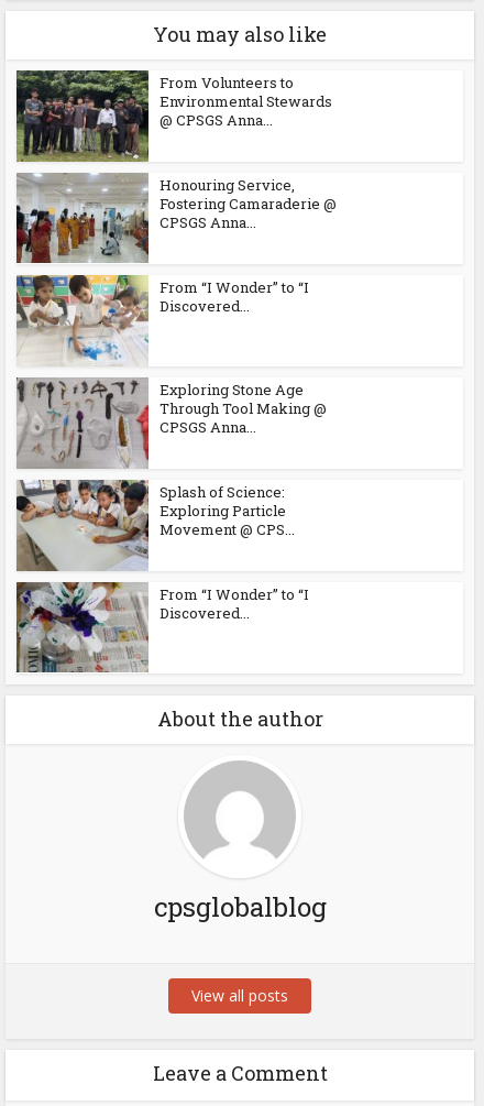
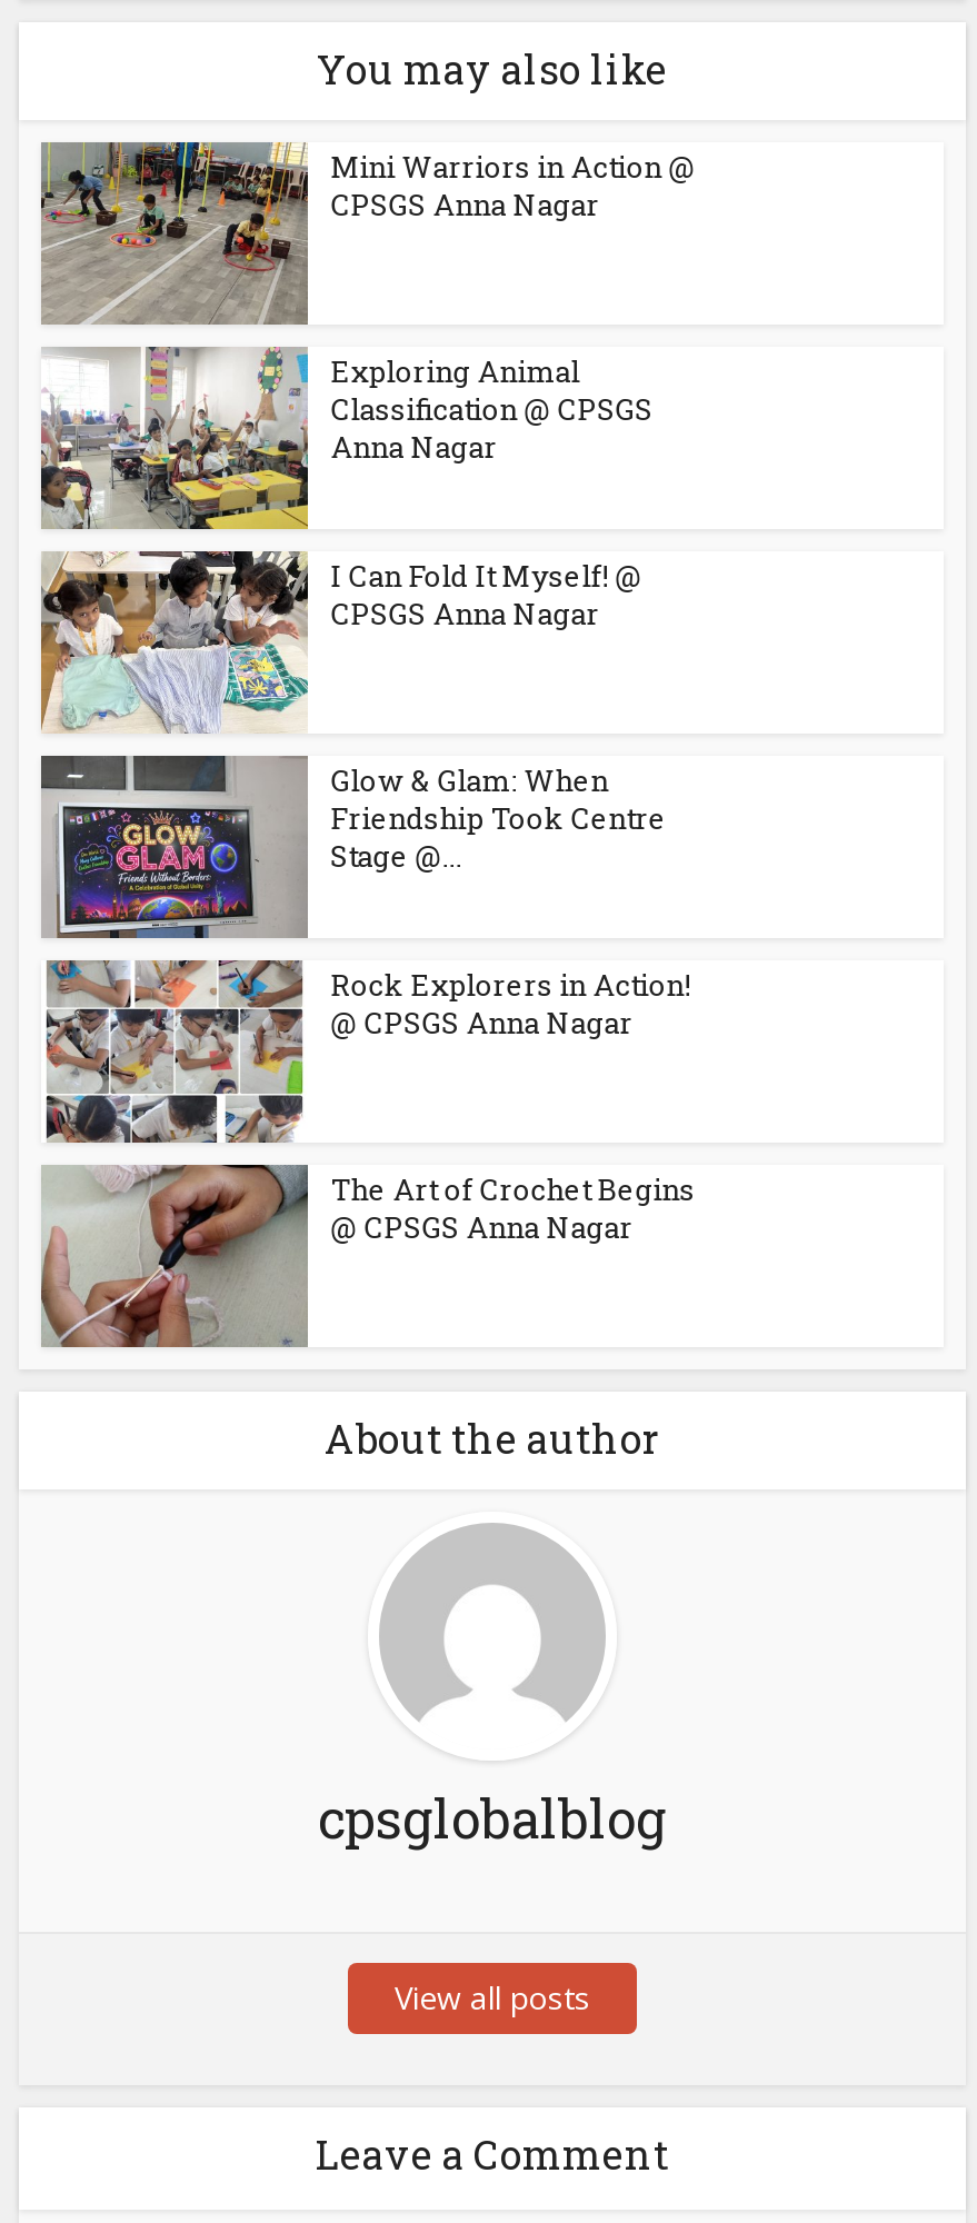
[16,69,332,163] [image] | From Volunteers to | Environmental Stewards | @ CPSGS Anna... -> [39,142,695,327] [image] | Mini Warriors in Action @ | CPSGS Anna Nagar
[15,173,337,263] [image] | Honouring Service, | Fostering Camaraderie @ | CPSGS Anna... -> [39,345,653,531] [image] | Exploring Animal | Classification @ CPSGS | Anna Nagar
[16,274,309,362] [image] | From “I Wonder” to “I | Discovered... -> [41,549,642,734] [image] | I Can Fold It Myself! @ | CPSGS Anna Nagar
[16,376,327,470] [image] | Exploring Stone Age | Through Tool Making @ | CPSGS Anna... -> [46,754,666,940] [image] | Glow & Glam: When | Friendship Took Centre | Stage @...
[15,479,295,572] [image] | Splash of Science: | Exploring Particle | Movement @ CPS... -> [41,958,691,1143] [image] | Rock Explorers in Action! | @ CPSGS Anna Nagar
[15,581,309,674] [image] | From “I Wonder” to “I | Discovered... -> [41,1163,695,1349] [image] | The Art of Crochet Begins | @ CPSGS Anna Nagar

